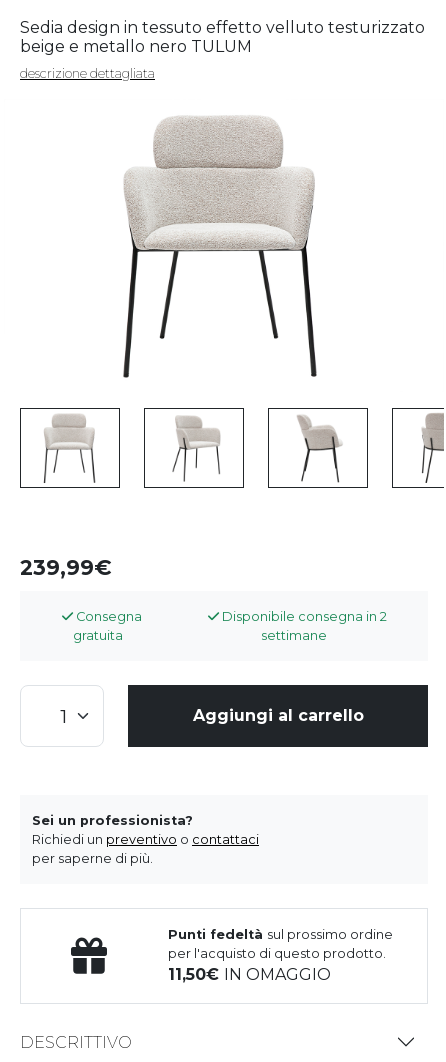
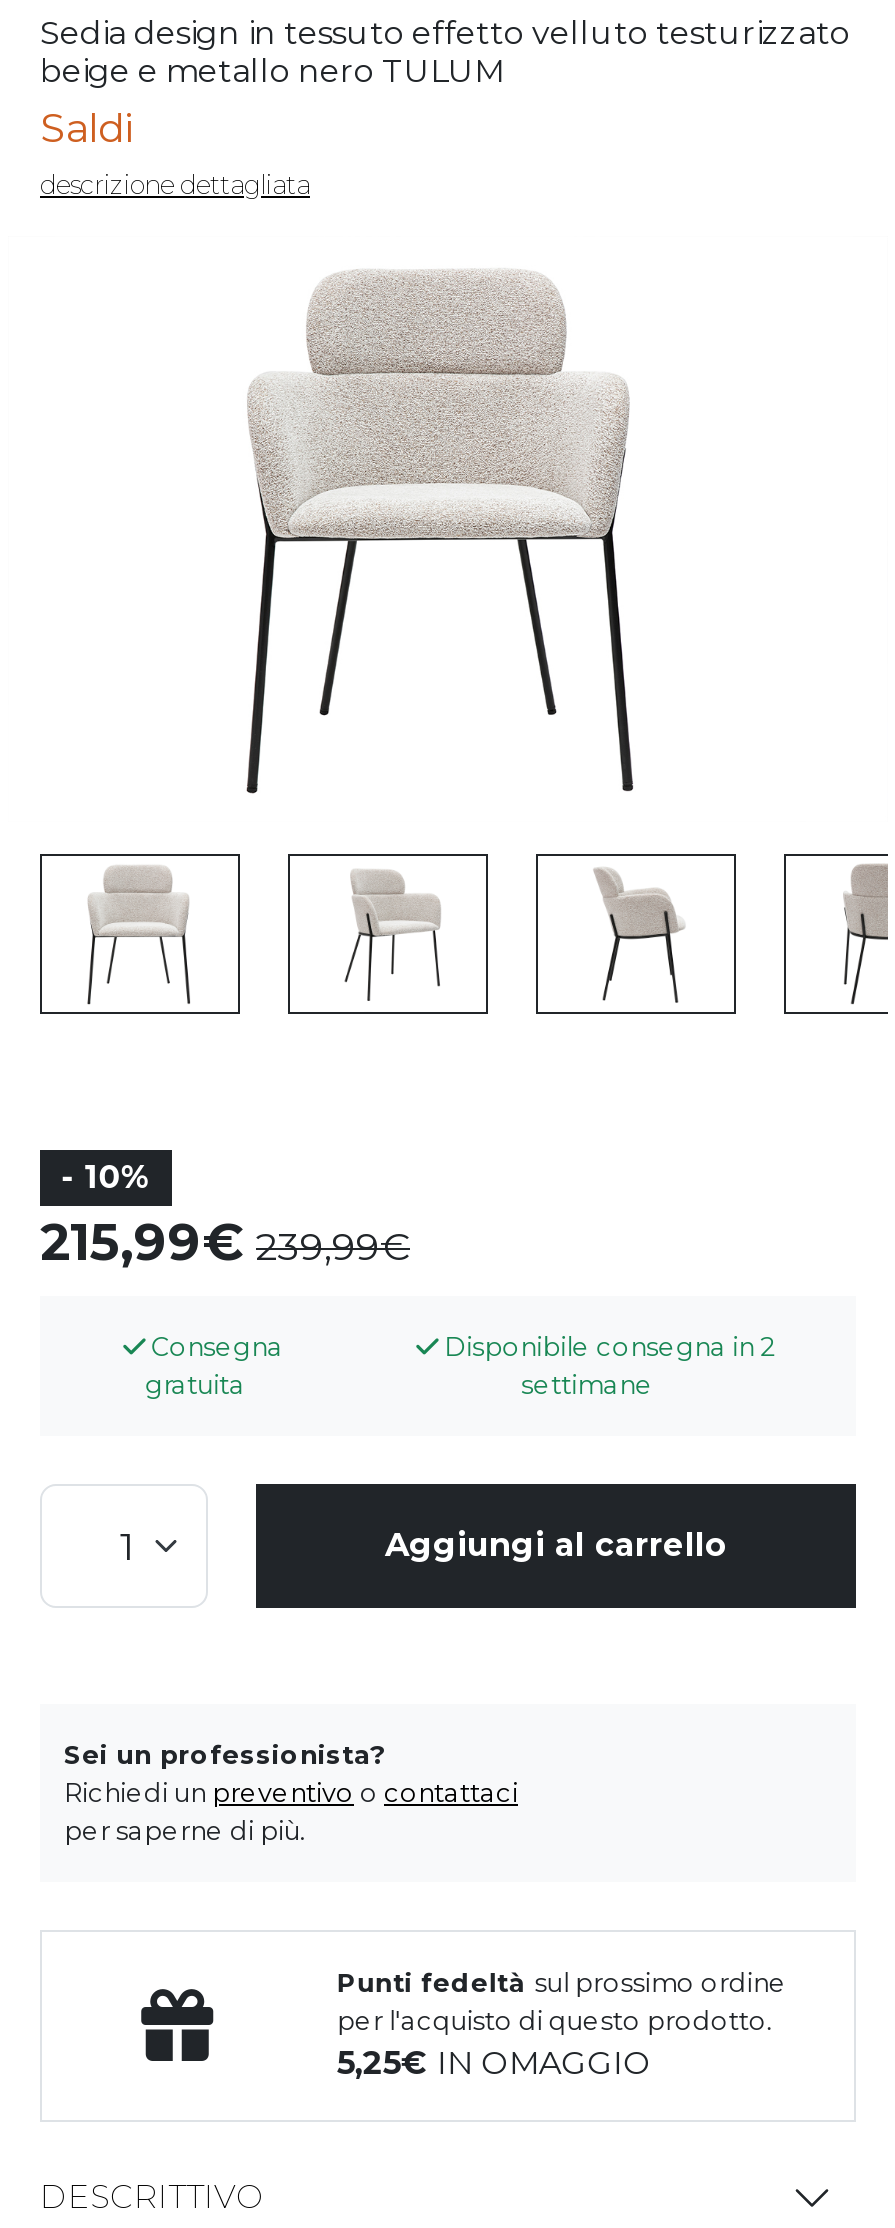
none -> [40,104,136,152] Saldi
[20,555,112,580] 239,99€ -> [40,1158,410,1271] - 10% | 215,99 239,99
[168,965,331,984] 11,50€IN OMAGGIO -> [337,2043,651,2081] 5,25 IN OMAGGIO

